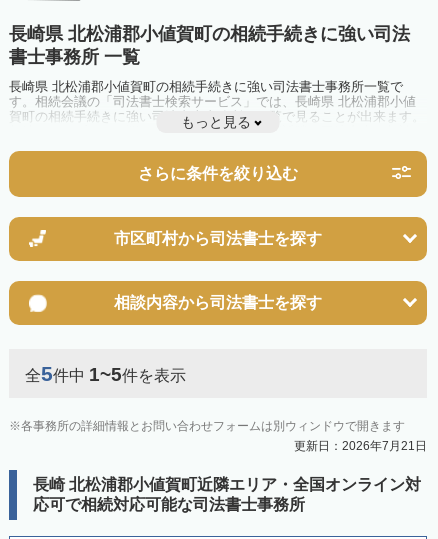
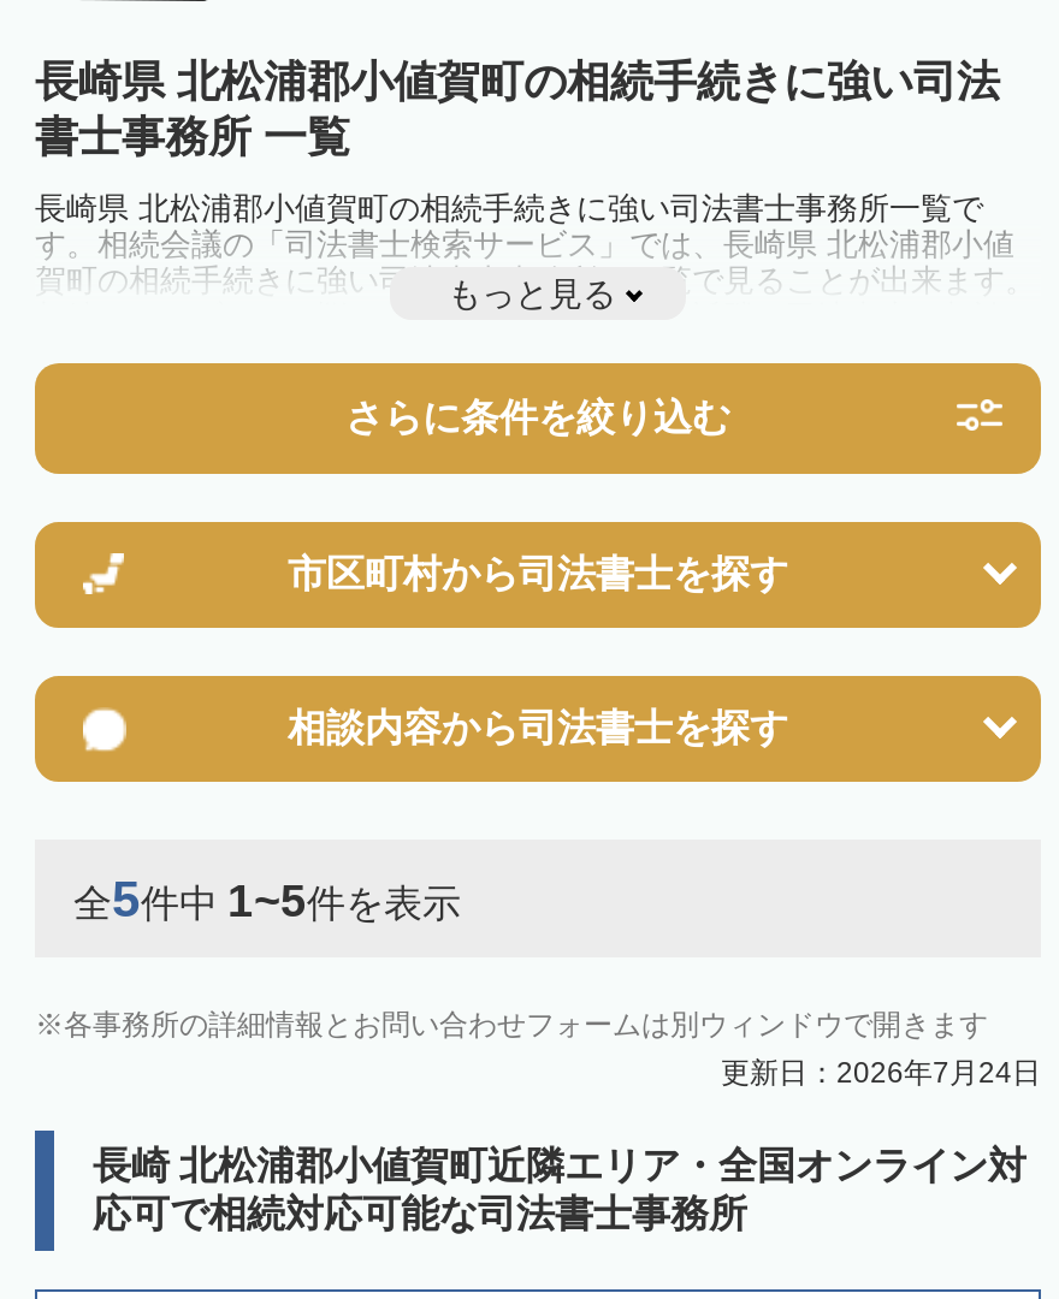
[294,439,427,453] 更新日：2026年7月21日 -> [721,1057,1041,1090] 更新日：2026年7月24日

